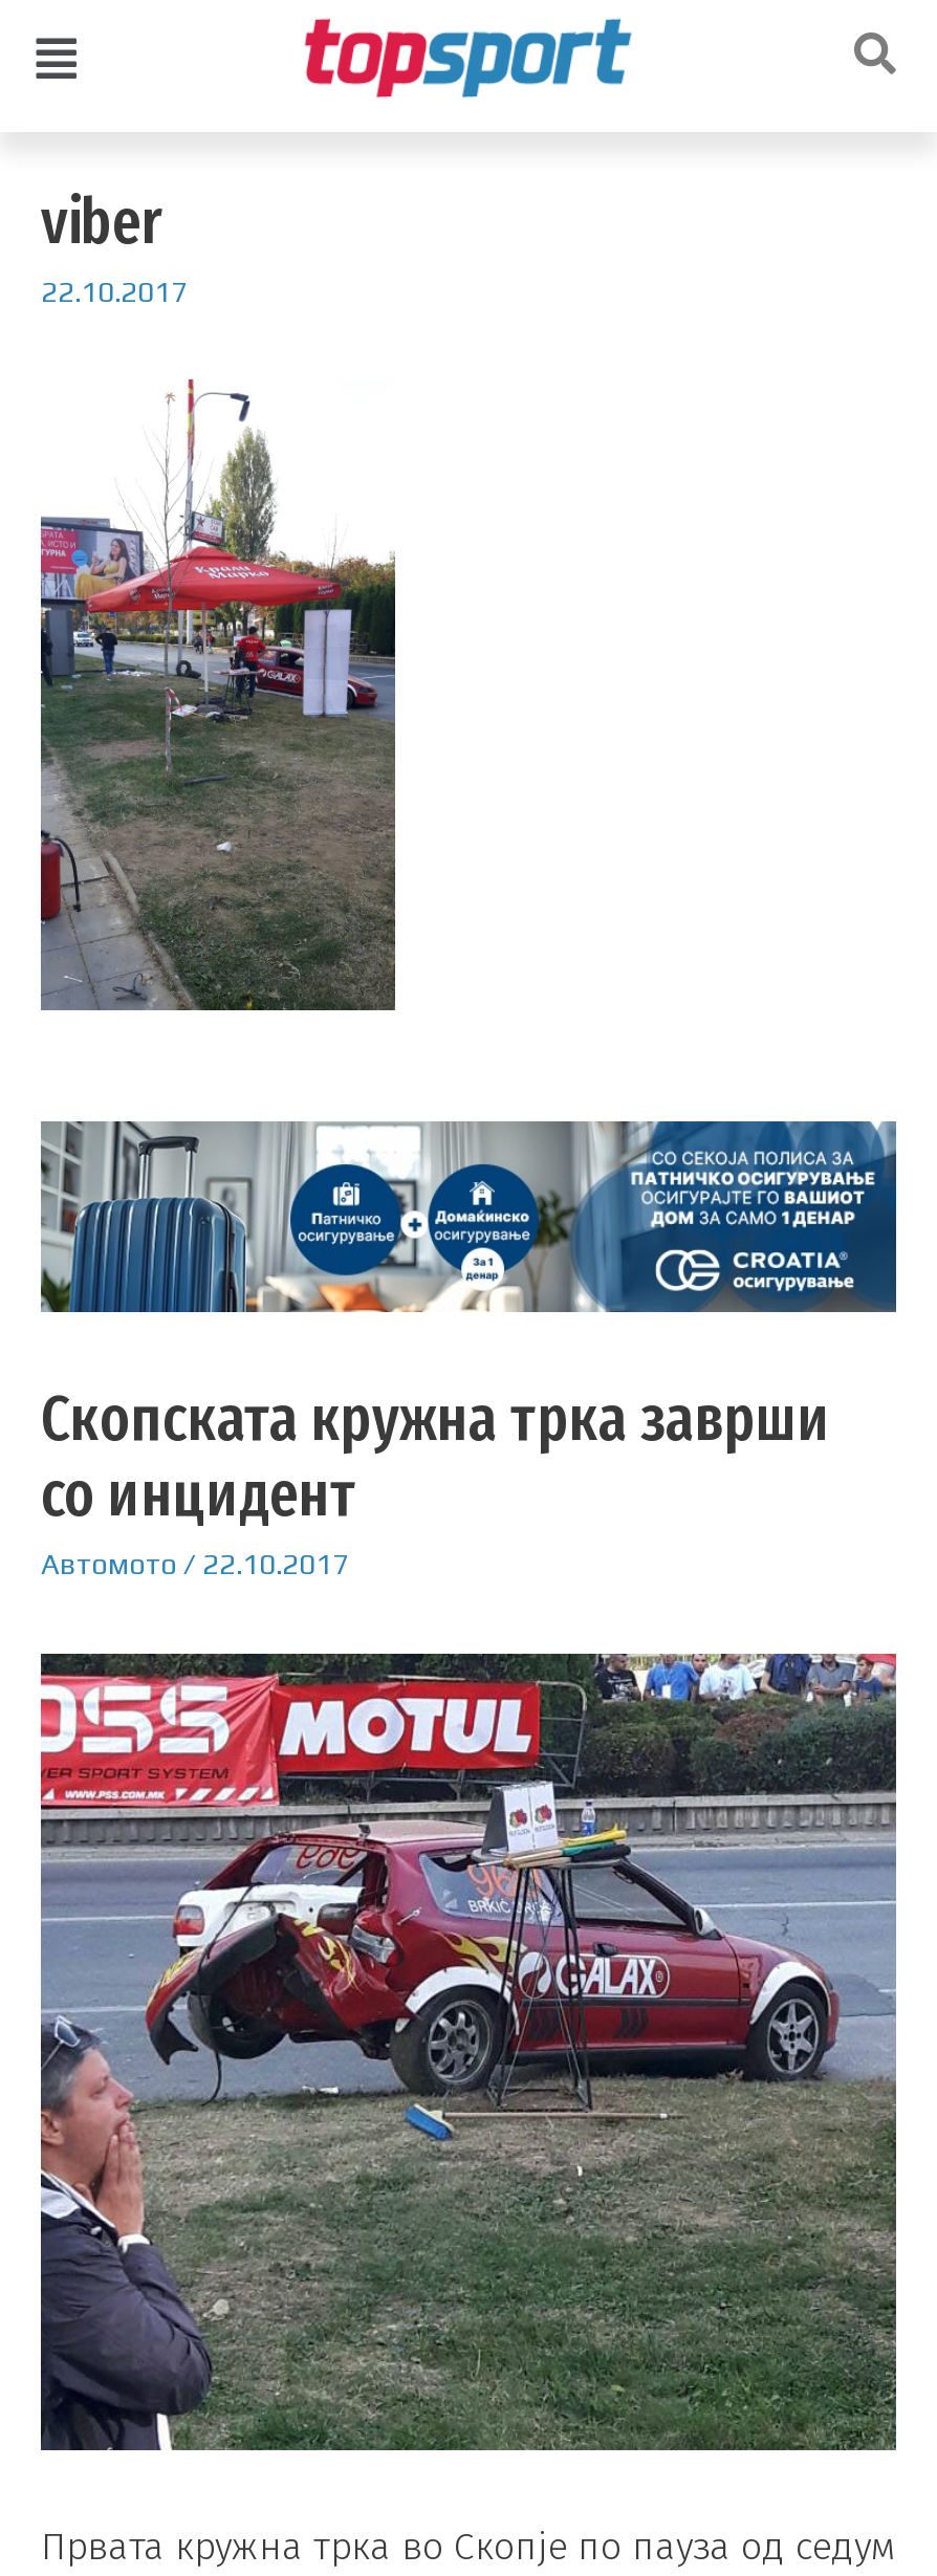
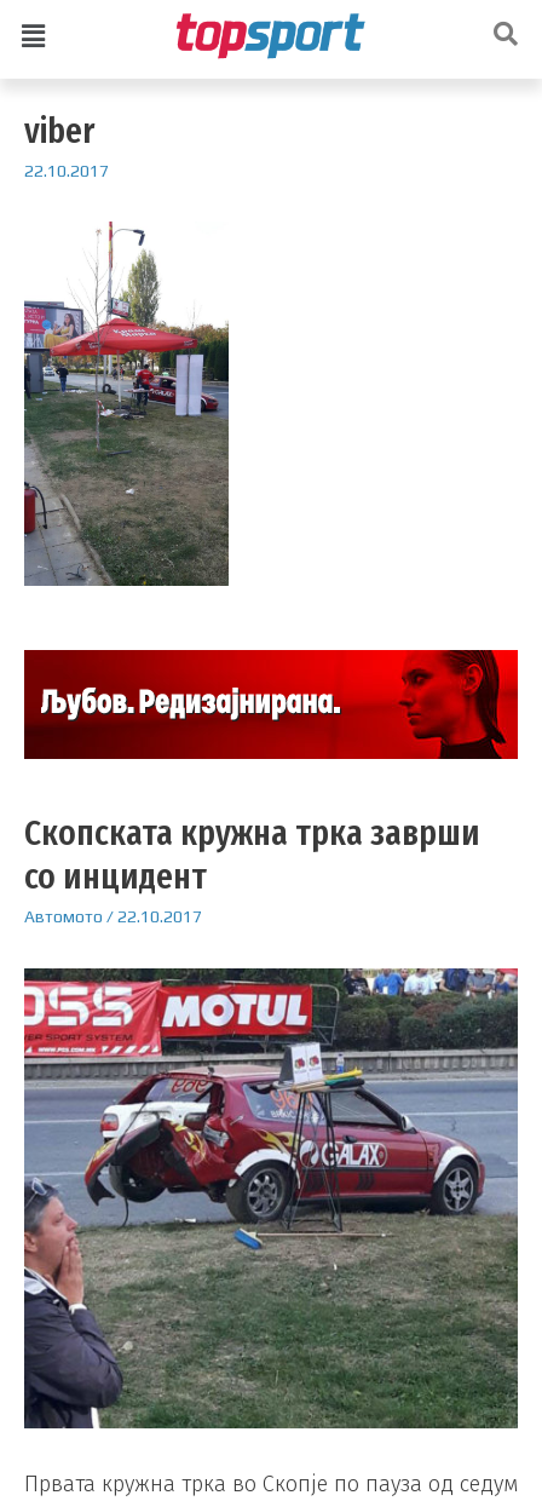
[39,1119,898,1314] [image] -> [23,649,519,760] [image]

